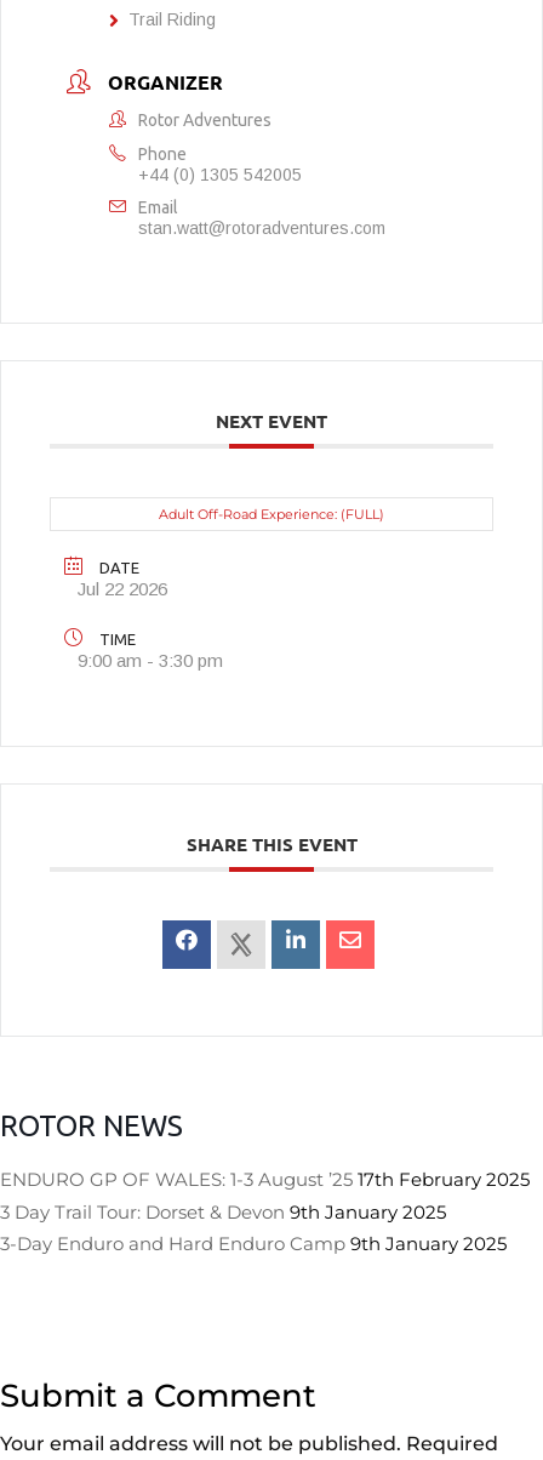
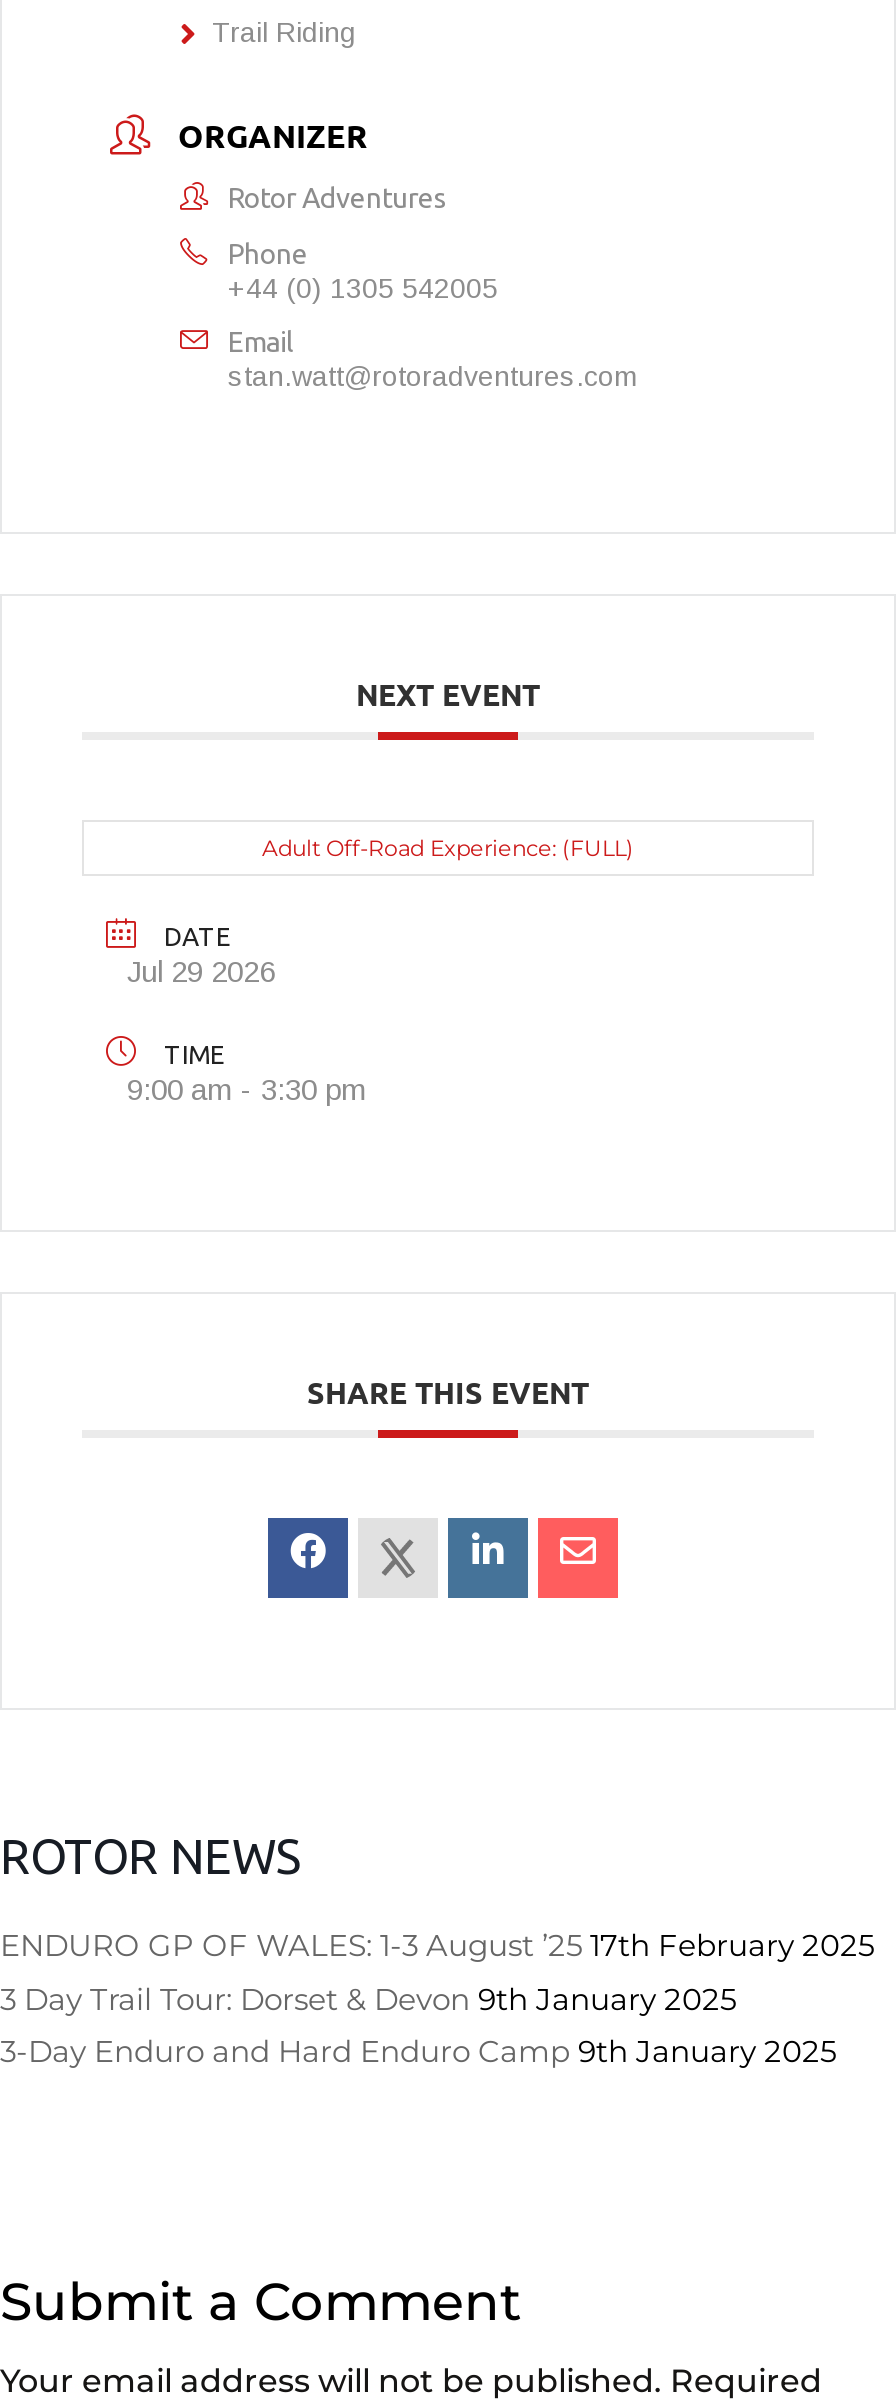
[77,579,167,599] Jul 22 2026 -> [127,955,275,989] Jul 29 2026

